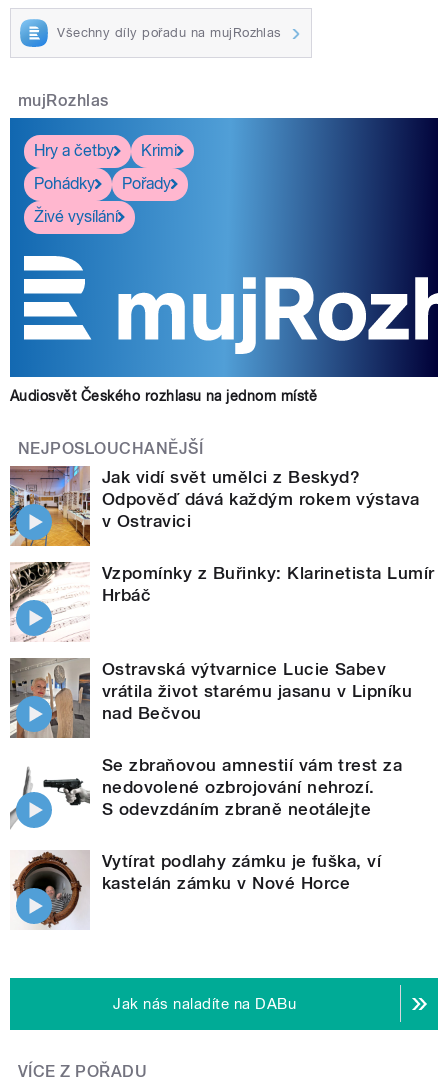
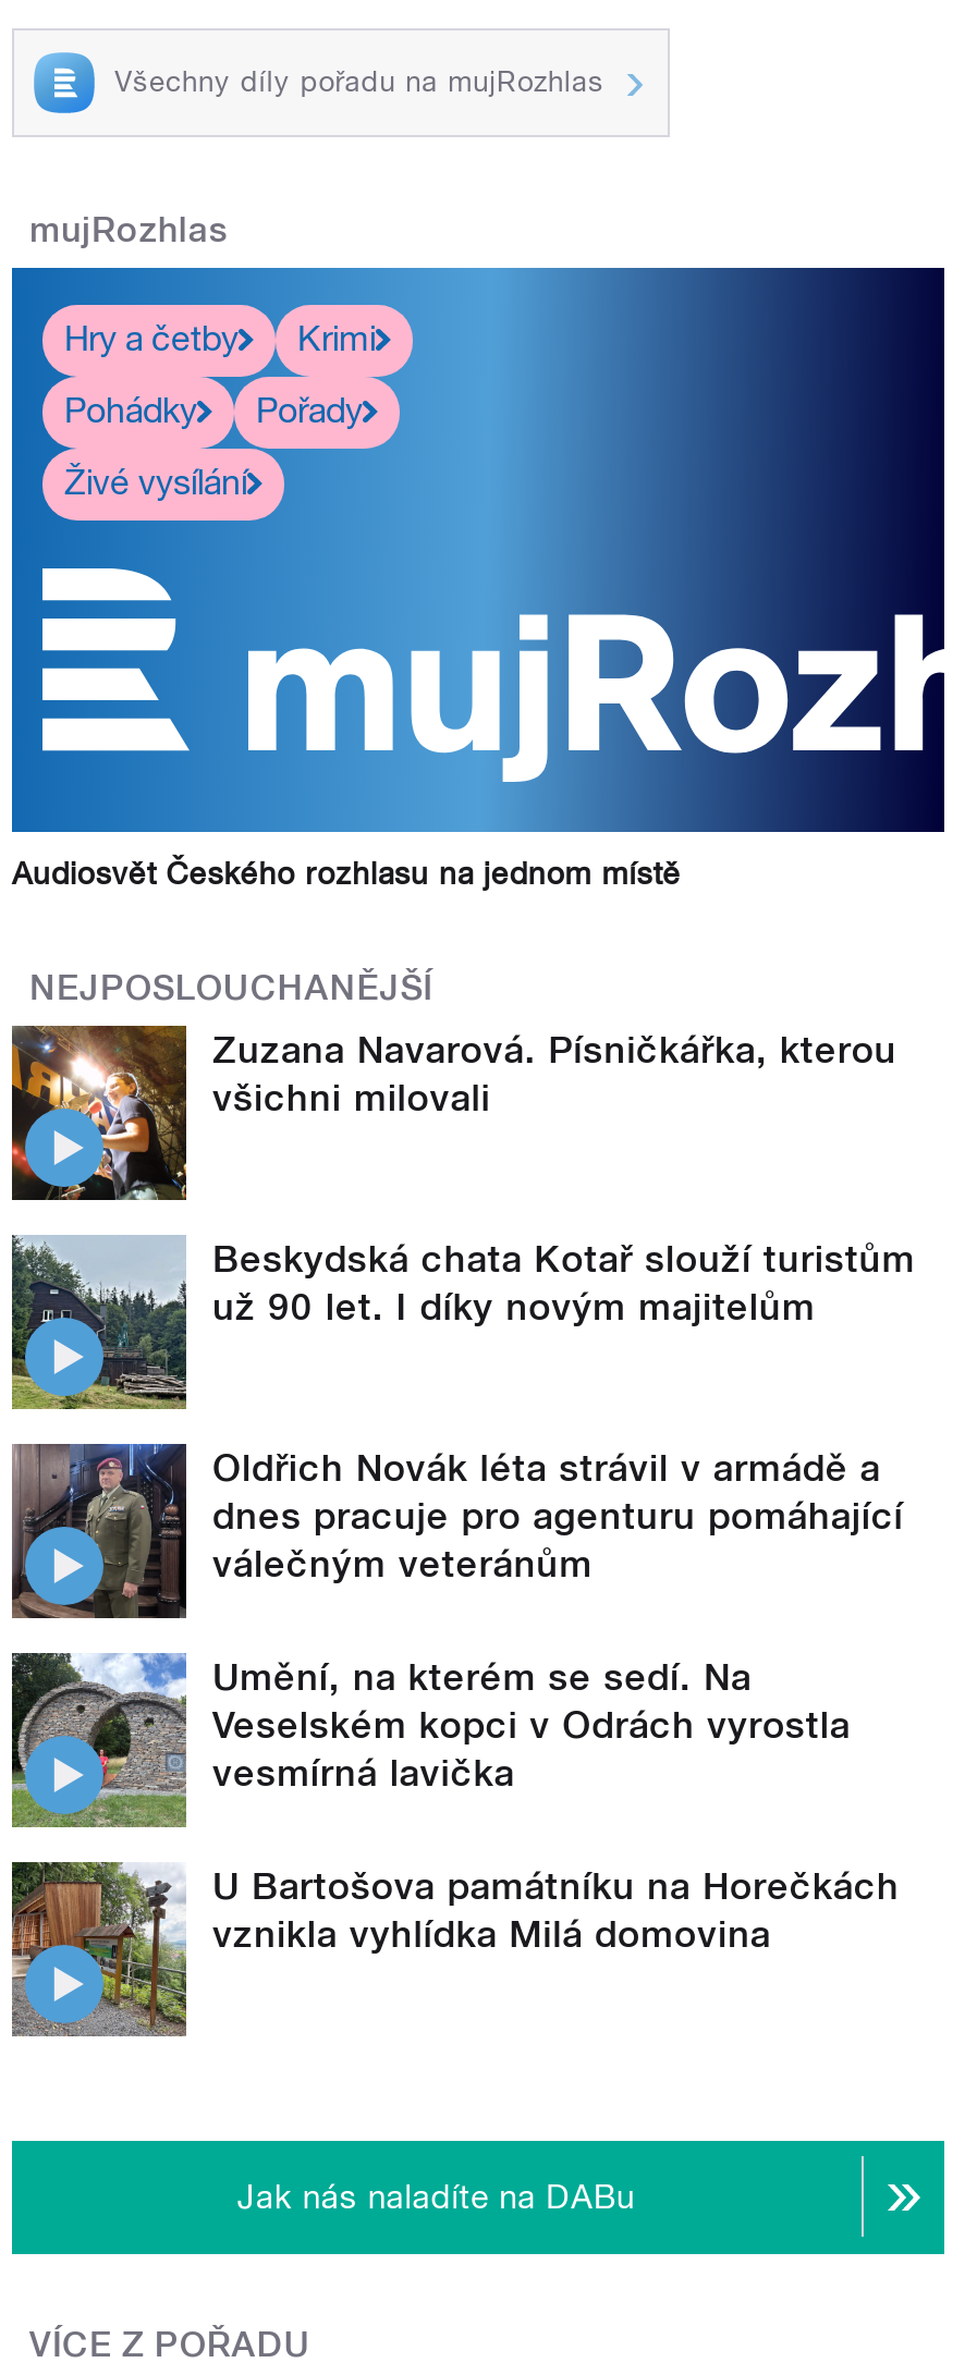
[9,465,420,547] [image] | Jak vidí svět umělci z Beskyd? | Odpověď dává každým rokem výstava | v Ostravici -> [10,1024,897,1202] [image] | Zuzana Navarová. Písničkářka, kterou | všichni milovali
[10,561,435,642] [image] | Vzpomínky z Buřinky: Klarinetista Lumír | Hrbáč -> [10,1235,916,1411] [image] | Beskydská chata Kotař slouží turistům | už 90 let. I díky novým majitelům
[10,658,412,739] [image] | Ostravská výtvarnice Lucie Sabev | vrátila život starému jasanu v Lipníku | nad Bečvou -> [10,1442,904,1620] [image] | Oldřich Novák léta strávil v armádě a | dnes pracuje pro agenturu pomáhající | válečným veteránům
[10,754,402,834] [image] | Se zbraňovou amnestií vám trest za | nedovolené ozbrojování nehrozí. | S odevzdáním zbraně neotálejte -> [10,1651,850,1829] [image] | Umění, na kterém se sedí. Na | Veselském kopci v Odrách vyrostla | vesmírná lavička
[10,850,381,930] [image] | Vytírat podlahy zámku je fuška, ví | kastelán zámku v Nové Horce -> [10,1860,899,2039] [image] | U Bartošova památníku na Horečkách | vznikla vyhlídka Milá domovina

